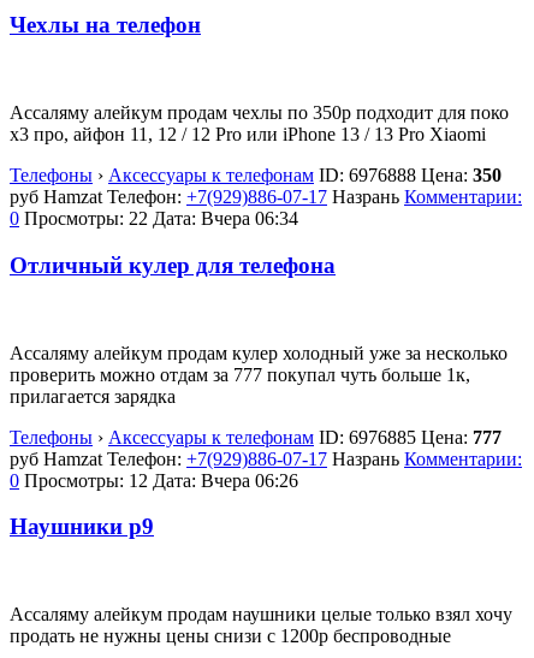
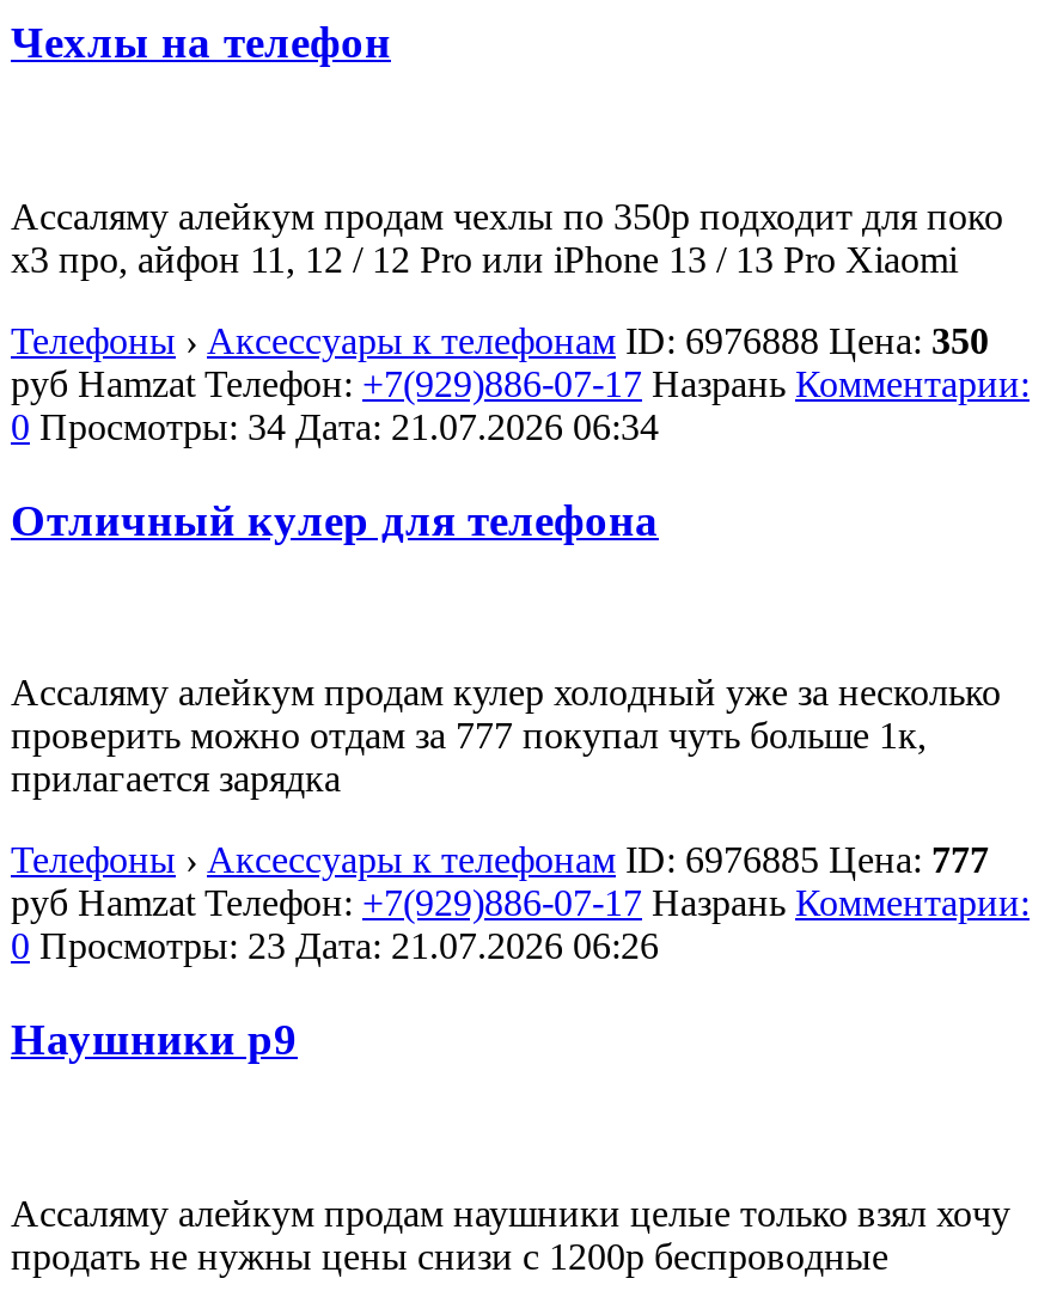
[10,208,298,229] 0 Просмотры: 22Дата: Вчера 06:34 -> [11,406,659,446] 0 Просмотры: 34Дата: 21.07.2026 06:34
[10,470,298,490] 0 Просмотры: 12Дата: Вчера 06:26 -> [11,925,659,966] 0 Просмотры: 23Дата: 21.07.2026 06:26

